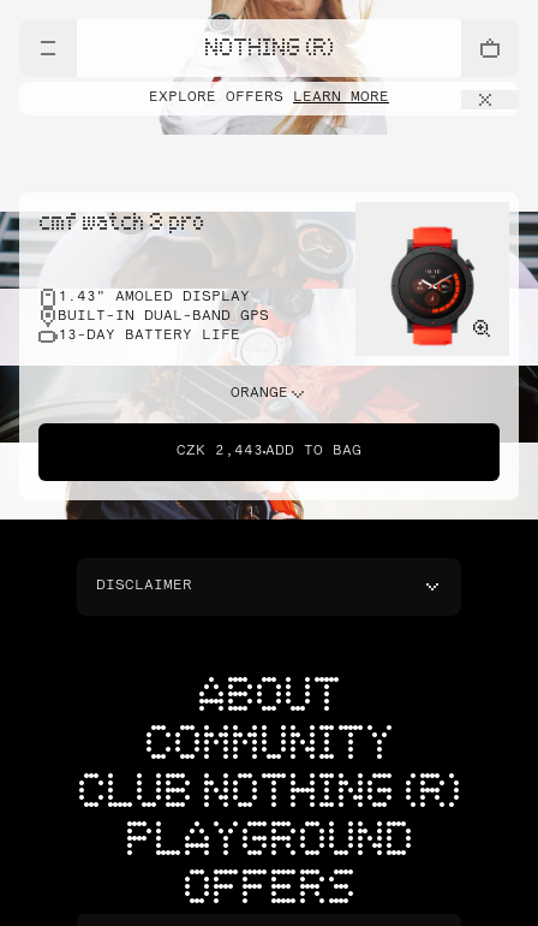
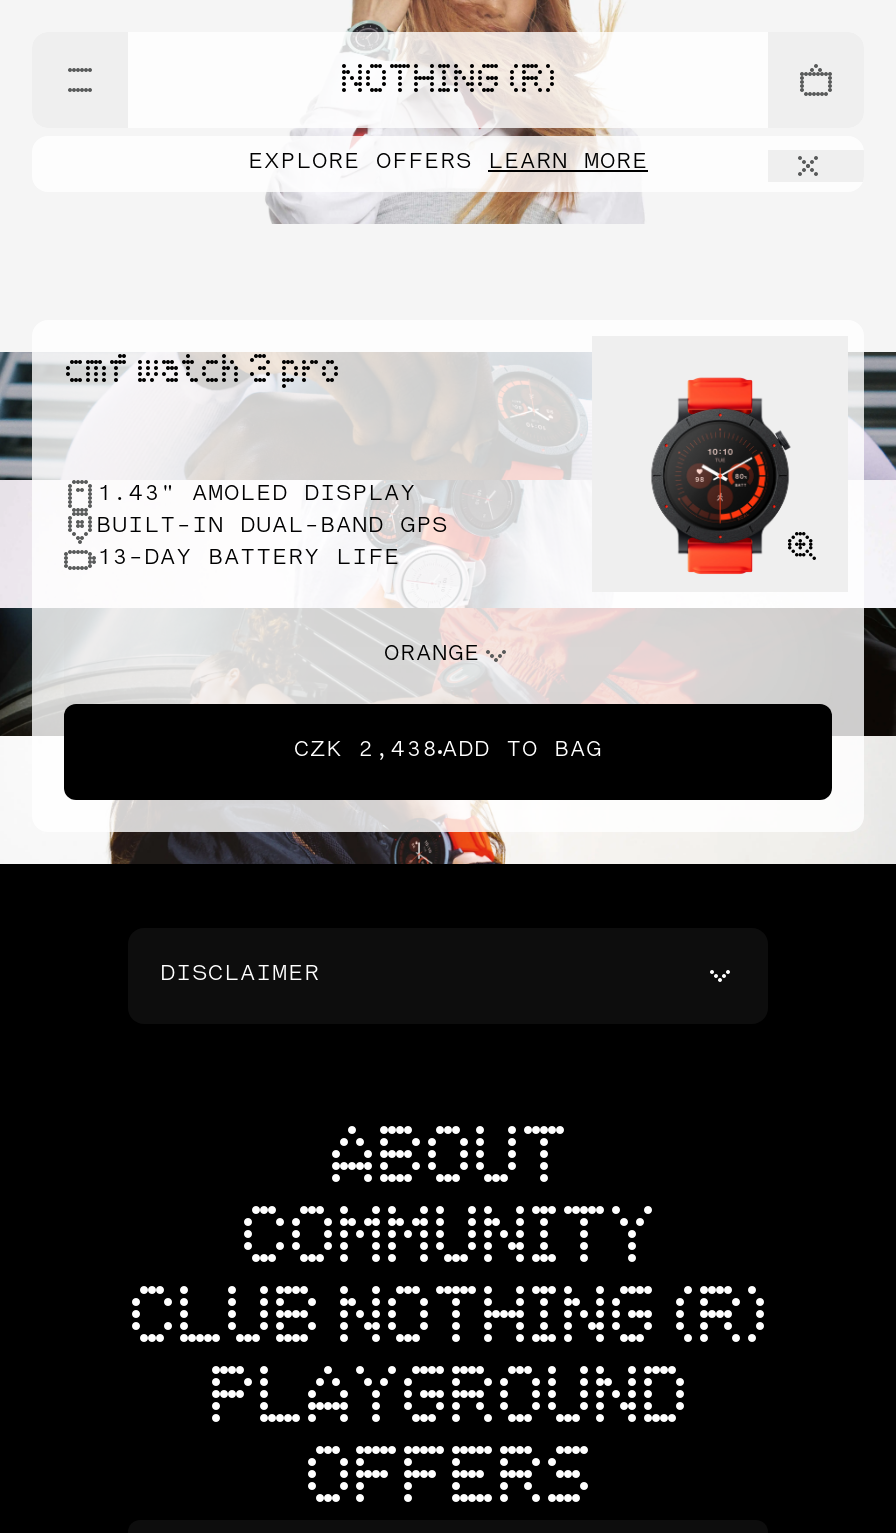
[177,445,361,458] CZK 2,443 ADD TO BAG -> [294,740,602,762] CZK 2,438 ADD TO BAG

